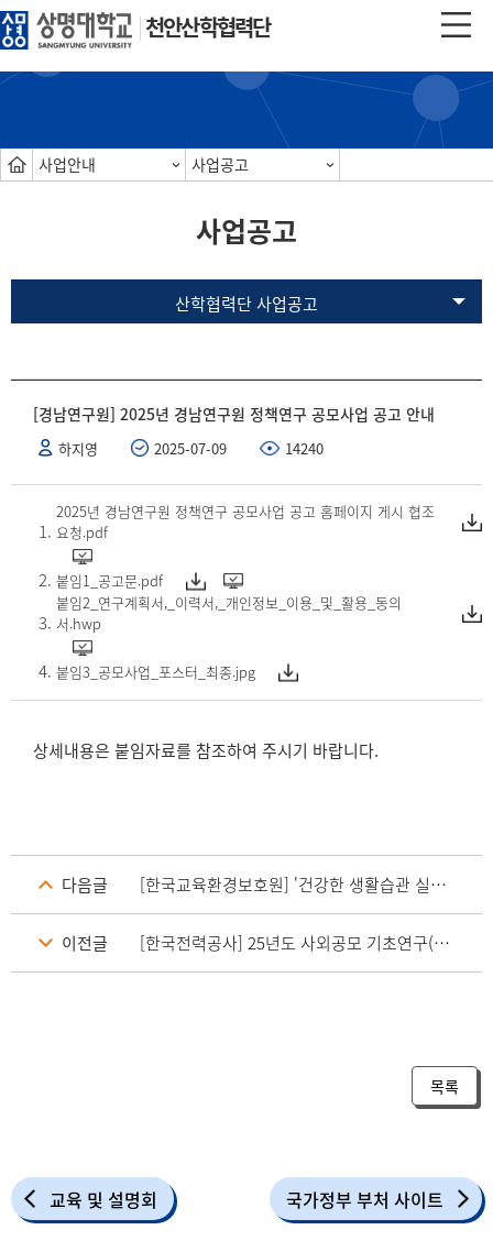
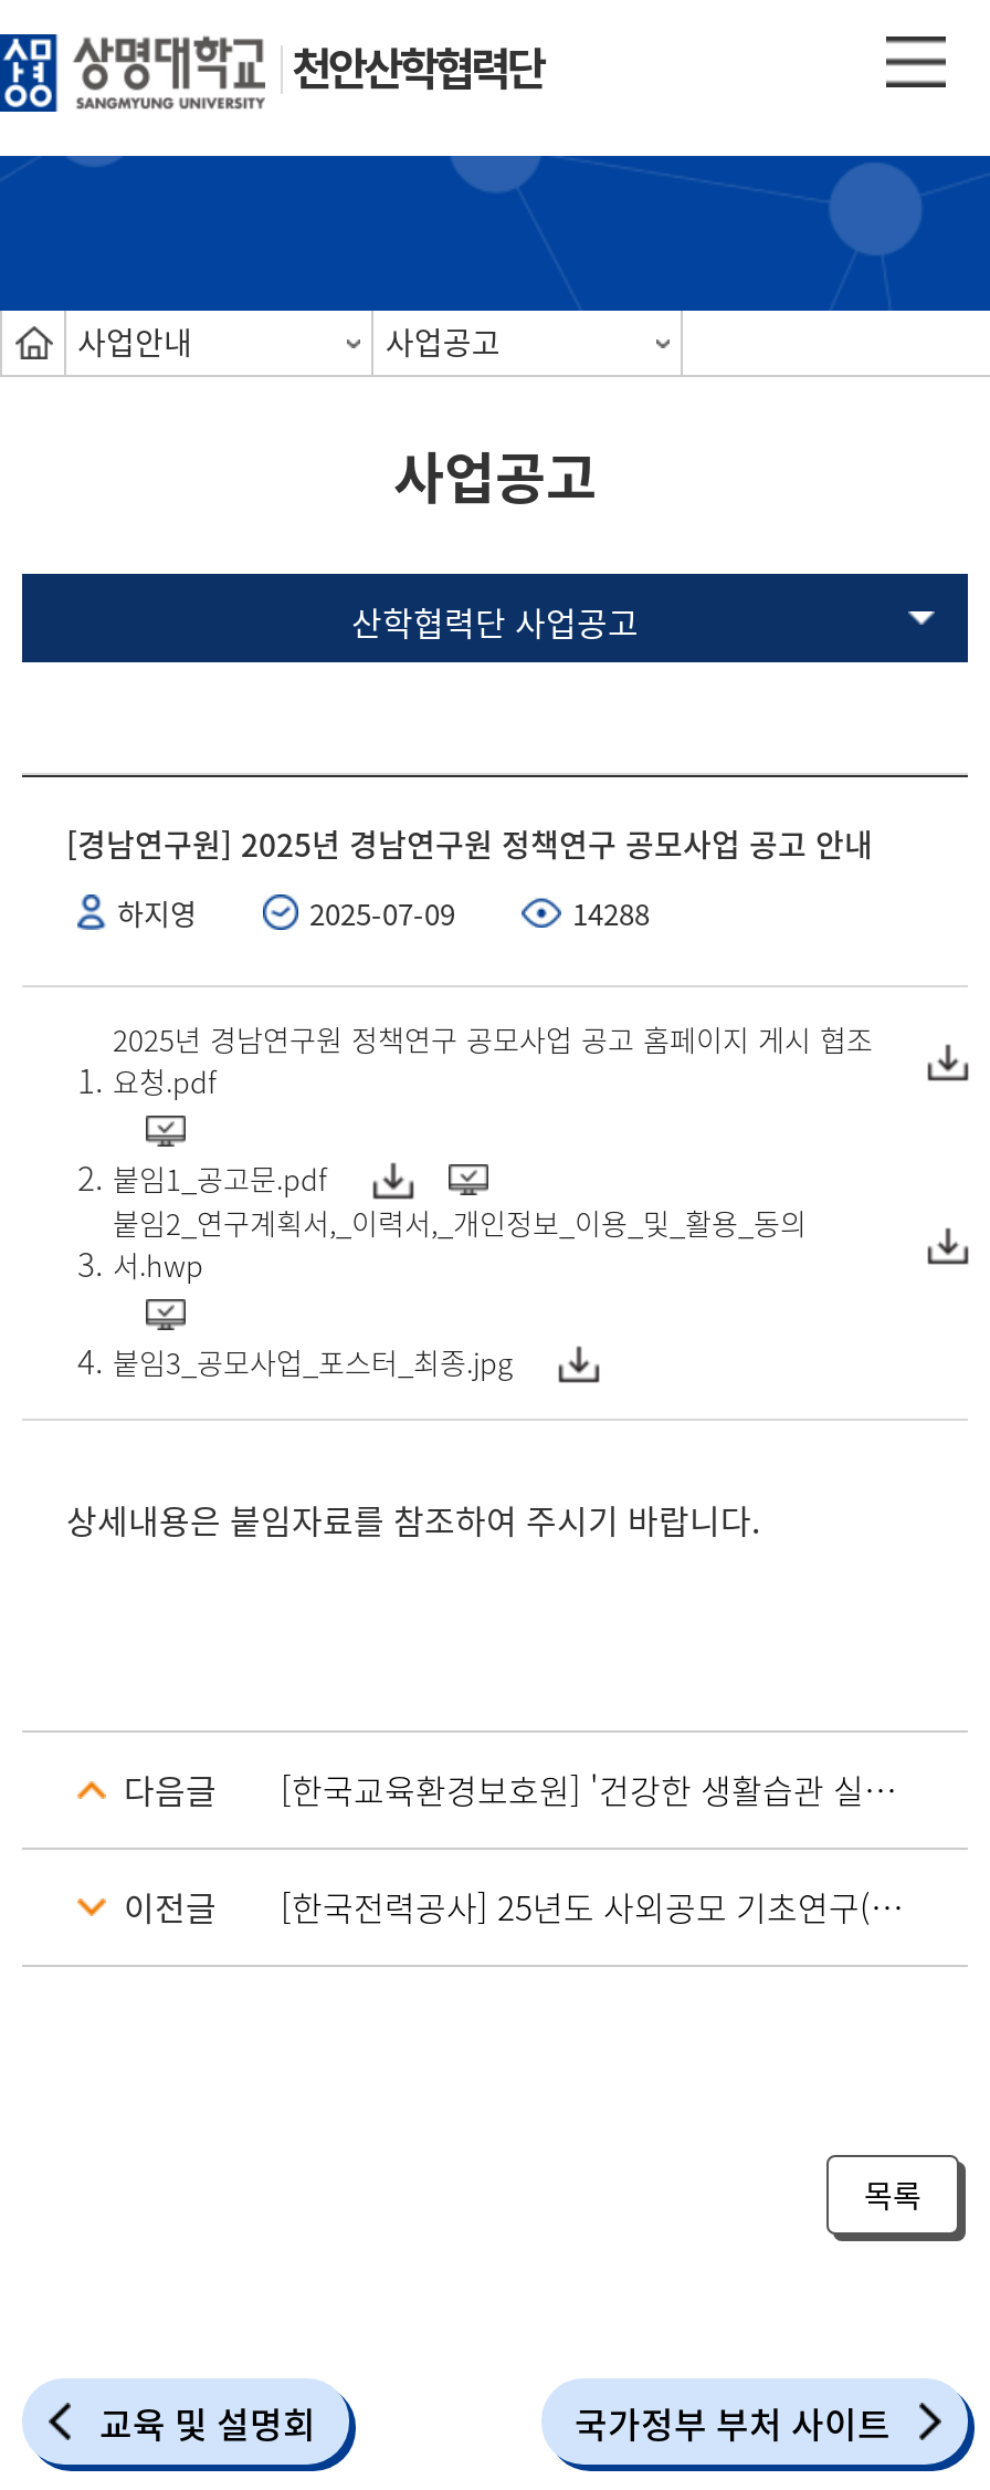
[285,438,324,458] 14240 -> [572,892,650,934] 14288

